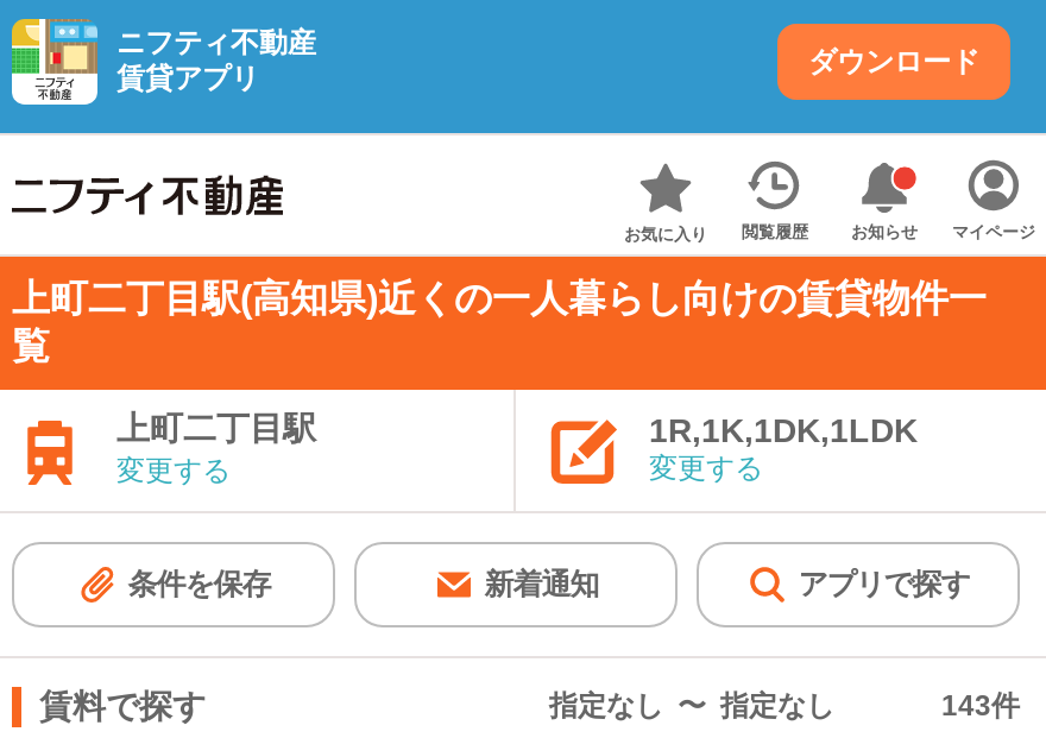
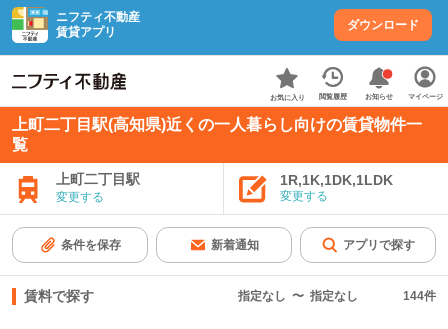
[941,689,1020,723] 143件 -> [403,289,436,303] 144件

